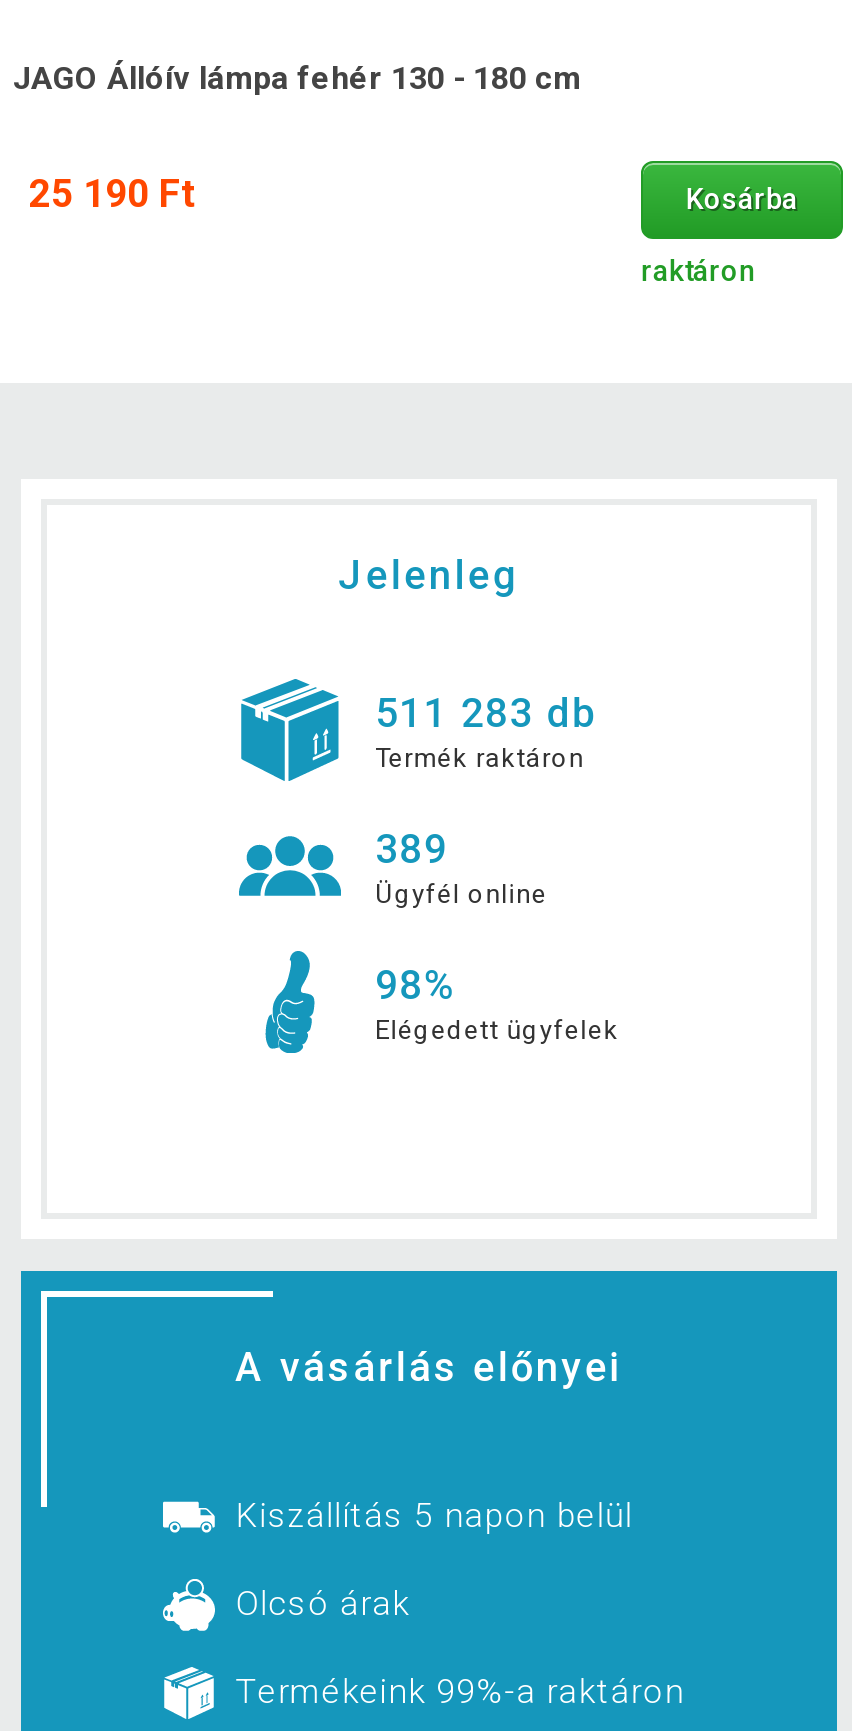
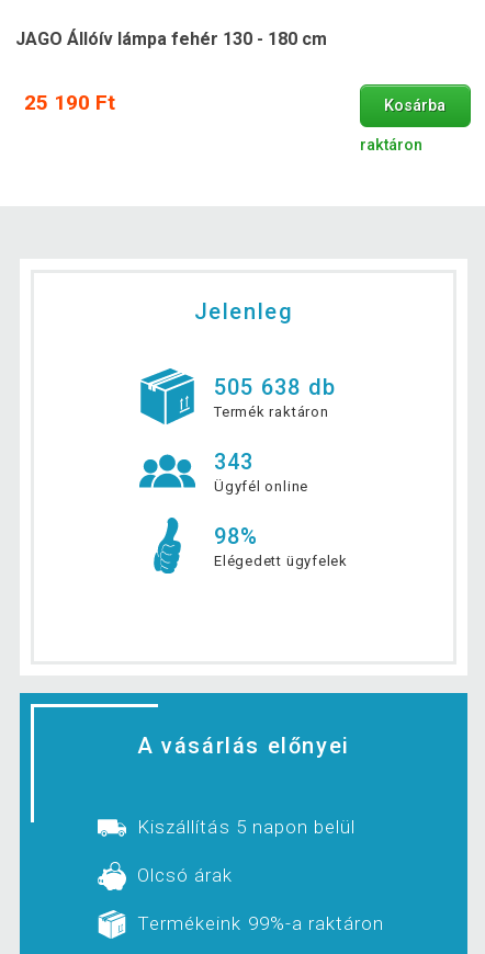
[375,689,597,737] 511 283 db -> [214,374,336,400] 505 638 db
[375,825,448,873] 389 -> [214,448,254,475] 343

